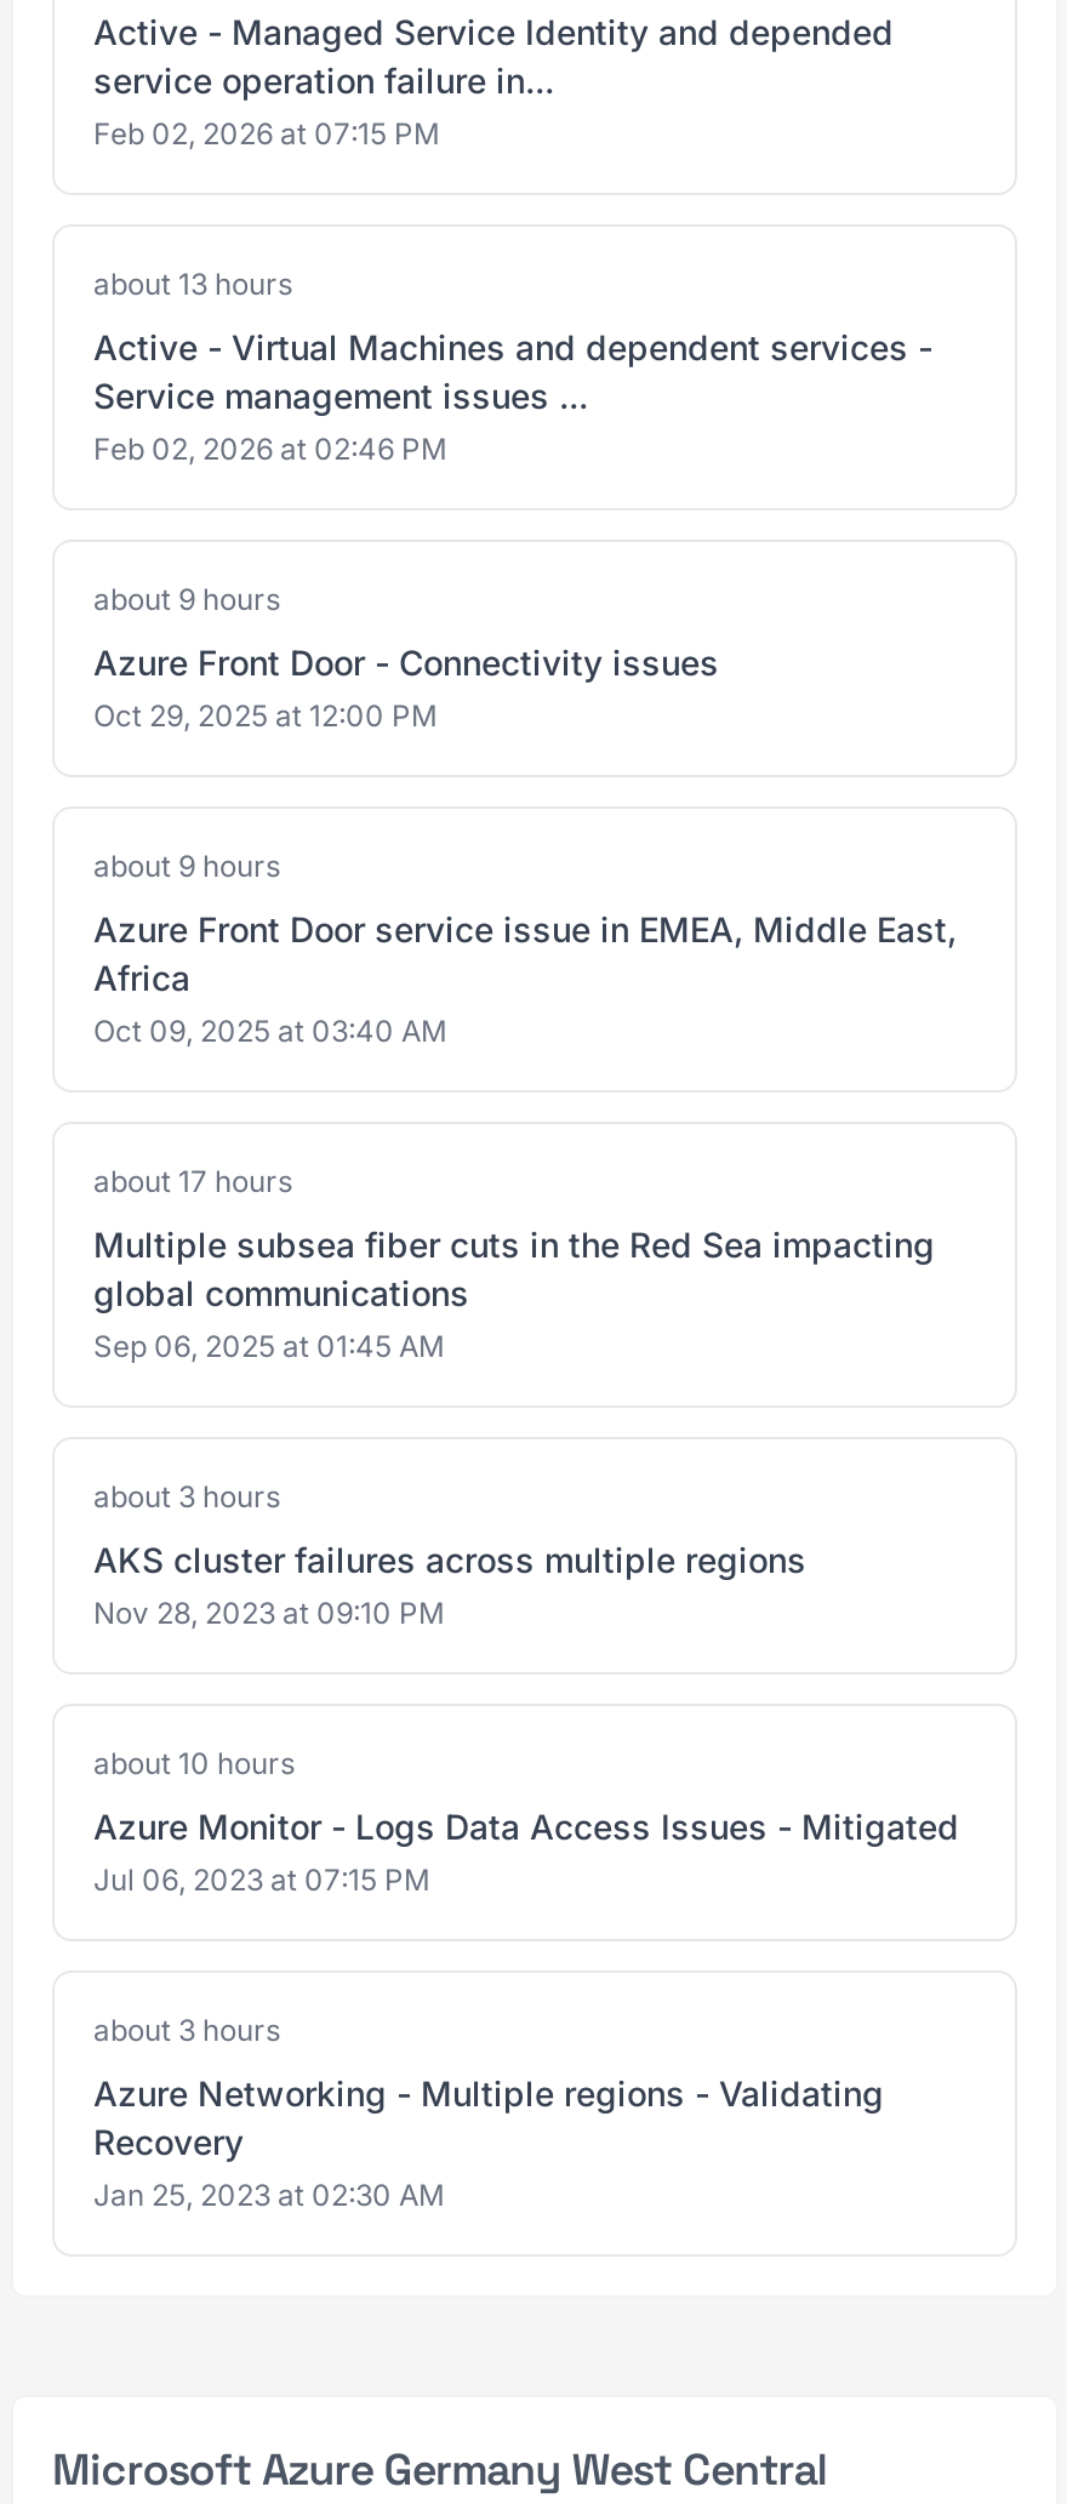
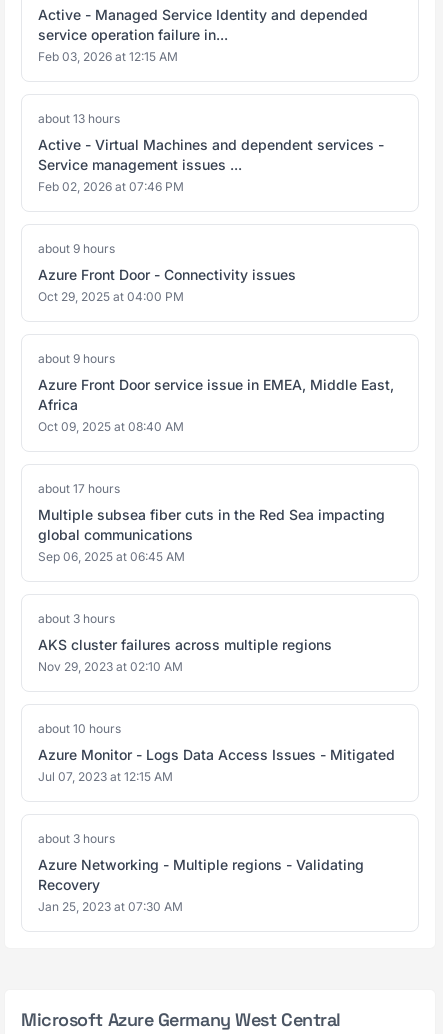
[93,115,440,152] Feb 02, 2026 at 07:15 PM -> [38,49,178,64] Feb 03, 2026 at 12:15 AM
[93,430,447,467] Feb 02, 2026 at 02:46 PM -> [38,179,184,194] Feb 02, 2026 at 07:46 PM
[93,697,438,734] Oct 29, 2025 at 12:00 PM -> [38,289,184,304] Oct 29, 2025 at 04:00 PM
[93,1013,447,1049] Oct 09, 2025 at 03:40 AM -> [38,419,184,434] Oct 09, 2025 at 08:40 AM
[93,1328,445,1364] Sep 06, 2025 at 01:45 AM -> [38,549,185,564] Sep 06, 2025 at 06:45 AM
[93,1595,445,1631] Nov 28, 2023 at 09:10 PM -> [38,659,183,674] Nov 29, 2023 at 02:10 AM
[93,1861,430,1898] Jul 06, 2023 at 07:15 PM -> [38,769,173,784] Jul 07, 2023 at 12:15 AM
[93,2177,445,2213] Jan 25, 2023 at 02:30 AM -> [38,899,183,914] Jan 25, 2023 at 07:30 AM

